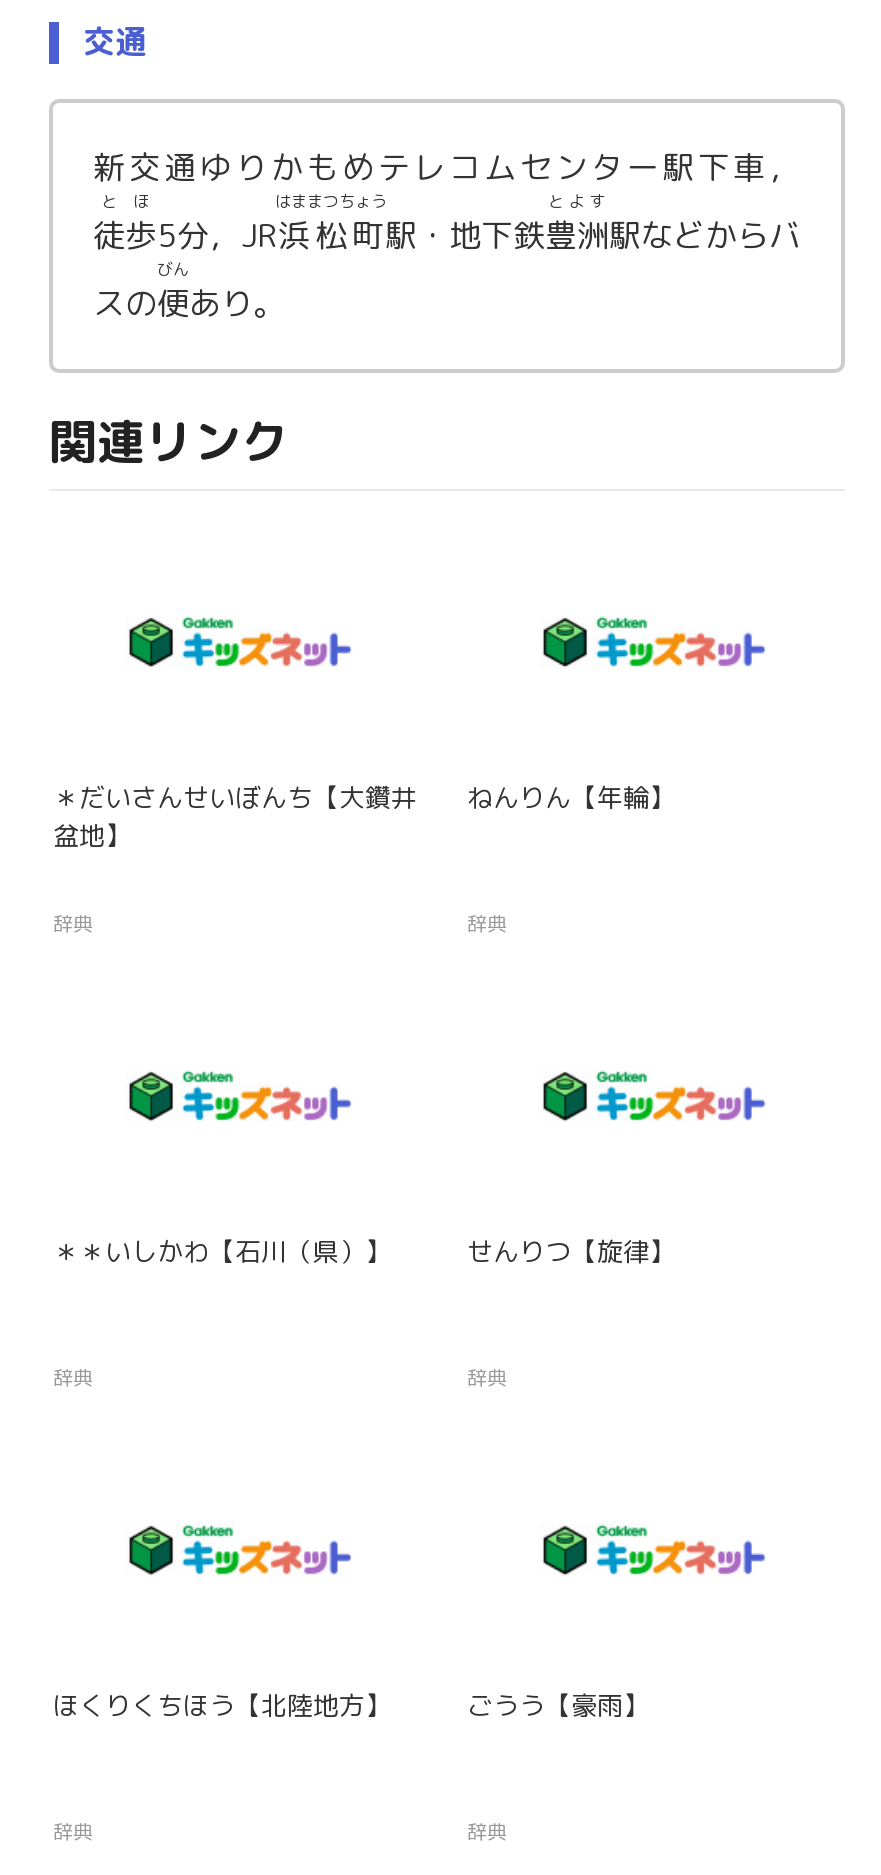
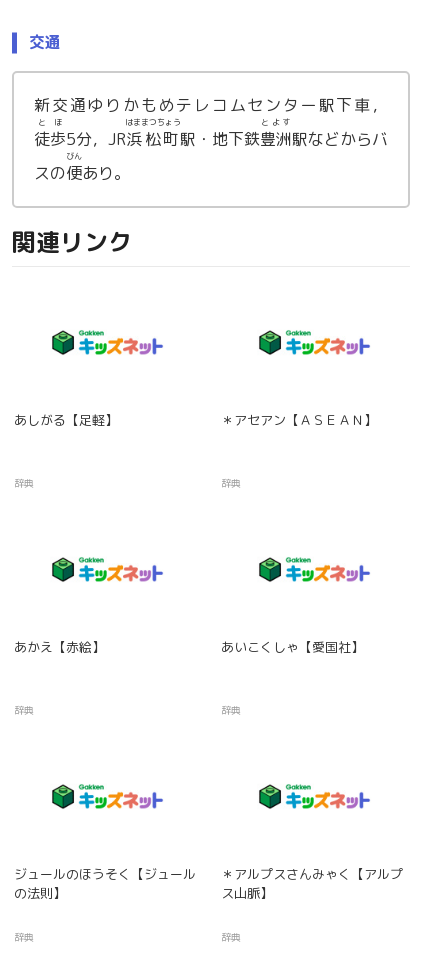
[53,780,417,854] ＊だいさんせいぼんち【大鑽井 | 盆地】 -> [14,411,118,429] あしがる【足軽】
[467,780,675,816] ねんりん【年輪】 -> [221,411,377,429] ＊アセアン【ＡＳＥＡＮ】
[53,1234,391,1270] ＊＊いしかわ【石川（県）】 -> [14,638,105,656] あかえ【赤絵】
[467,1234,675,1270] せんりつ【旋律】 -> [221,638,364,656] あいこくしゃ【愛国社】
[53,1687,391,1723] ほくりくちほう【北陸地方】 -> [14,865,196,902] ジュールのほうそく【ジュール | の法則】
[467,1687,649,1723] ごうう【豪雨】 -> [221,865,403,902] ＊アルプスさんみゃく【アルプ | ス山脈】

